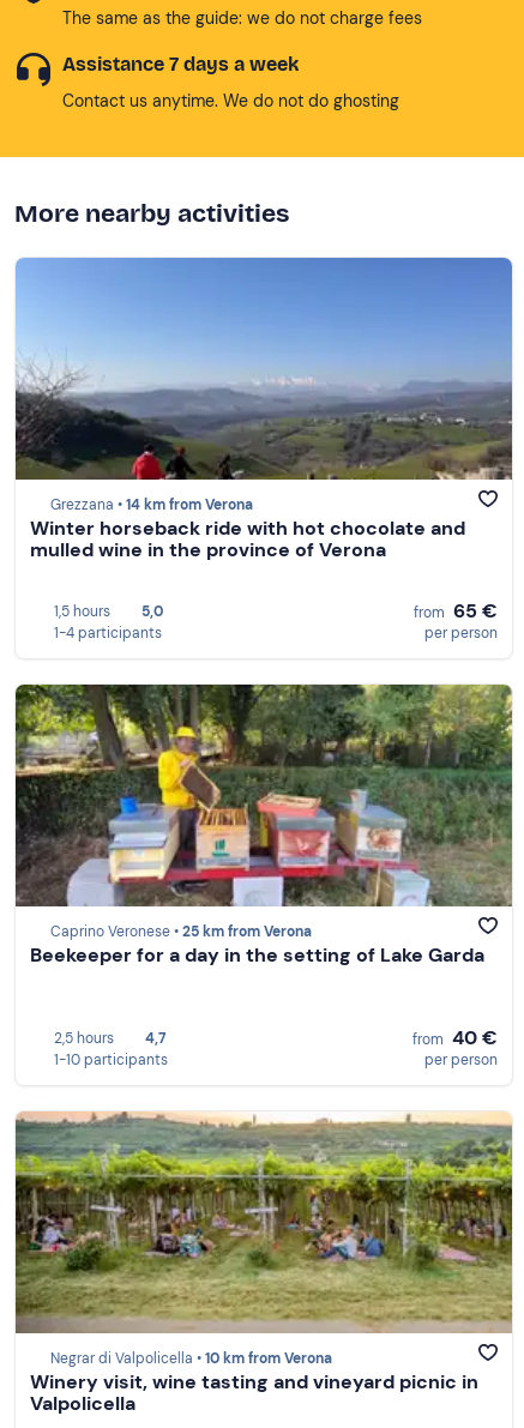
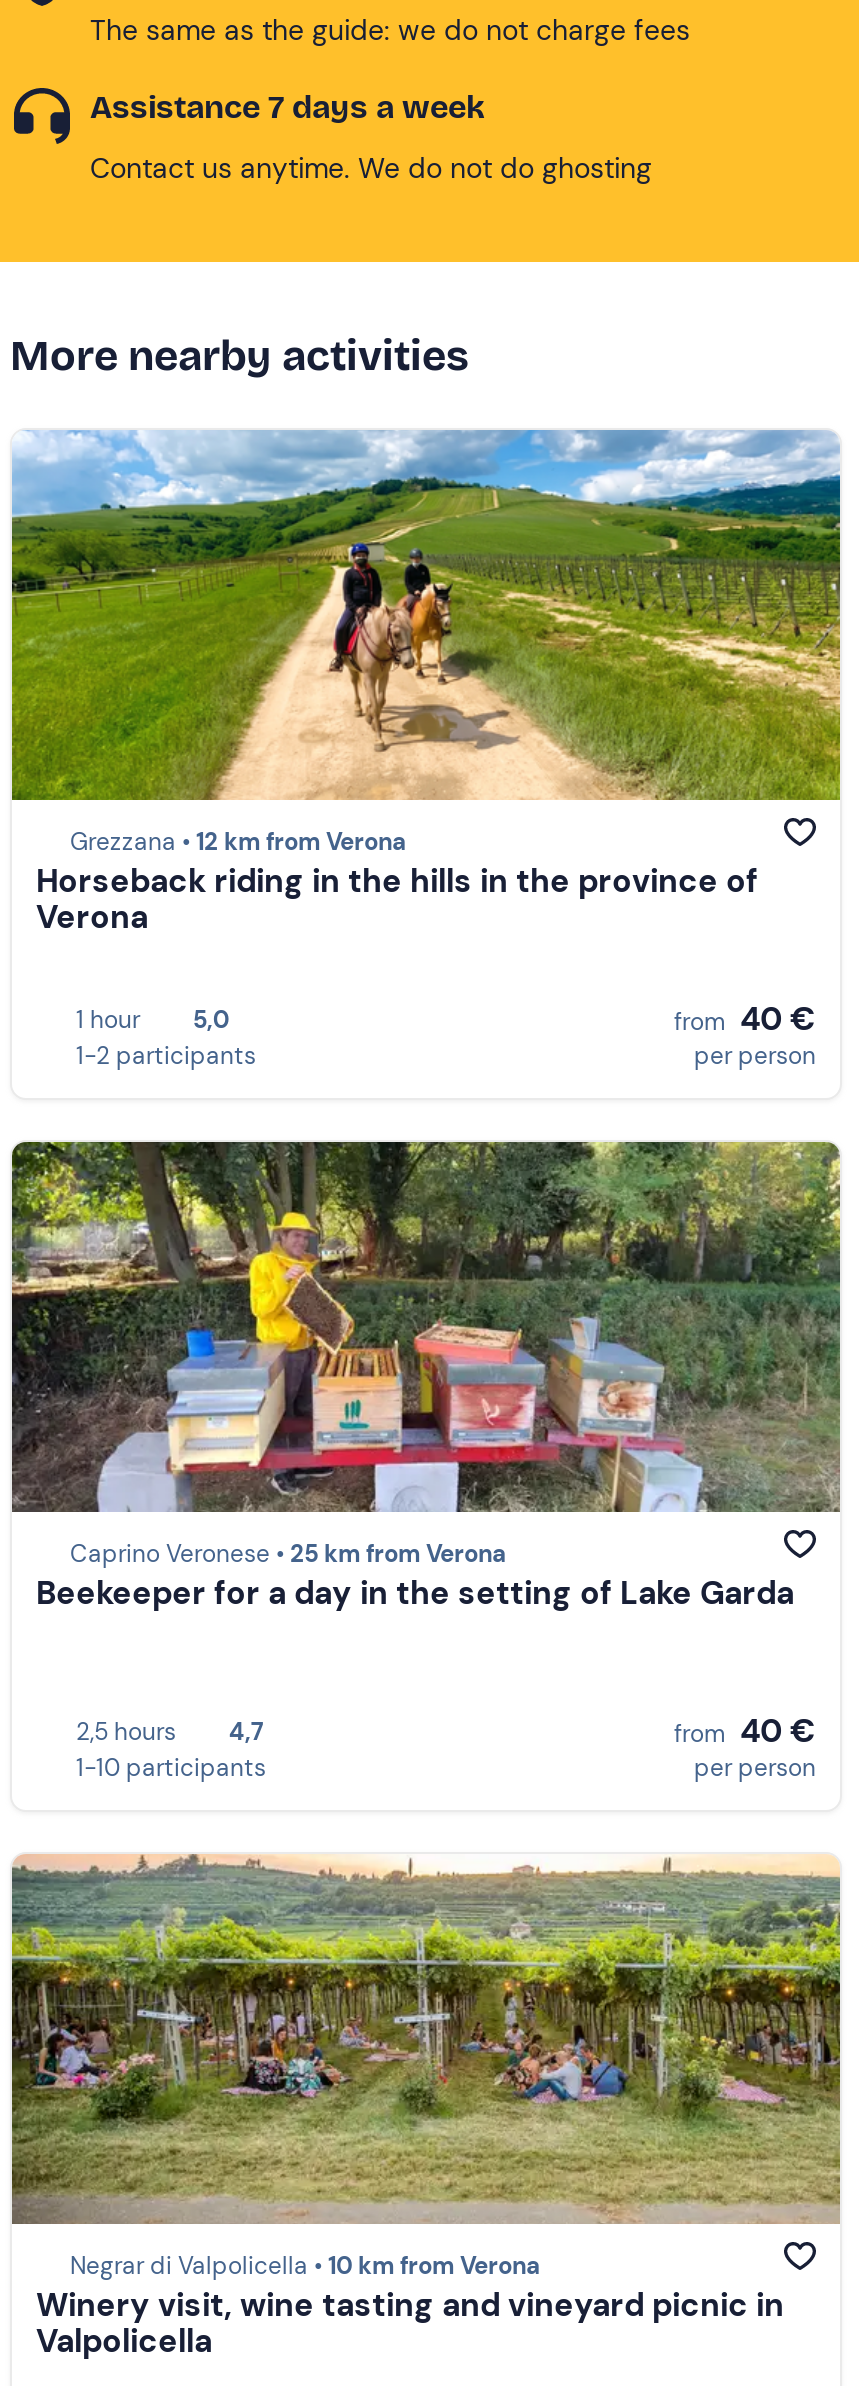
[14,257,513,563] [image] | Grezzana • 14 km from Verona | Winter horseback ride with hot chocolate and | mulled wine in the province of Verona -> [10,430,842,938] [image] | Grezzana • 12 km from Verona | Horseback riding in the hills in the province of | Verona
[54,602,164,621] 1,5 hours 5,0 -> [76,1004,229,1036] 1 hour 5,0
[414,598,498,623] from 65 € -> [674,998,816,1040] from 40 €
[54,623,162,642] 1-4 participants -> [76,1040,256,1072] 1-2 participants

